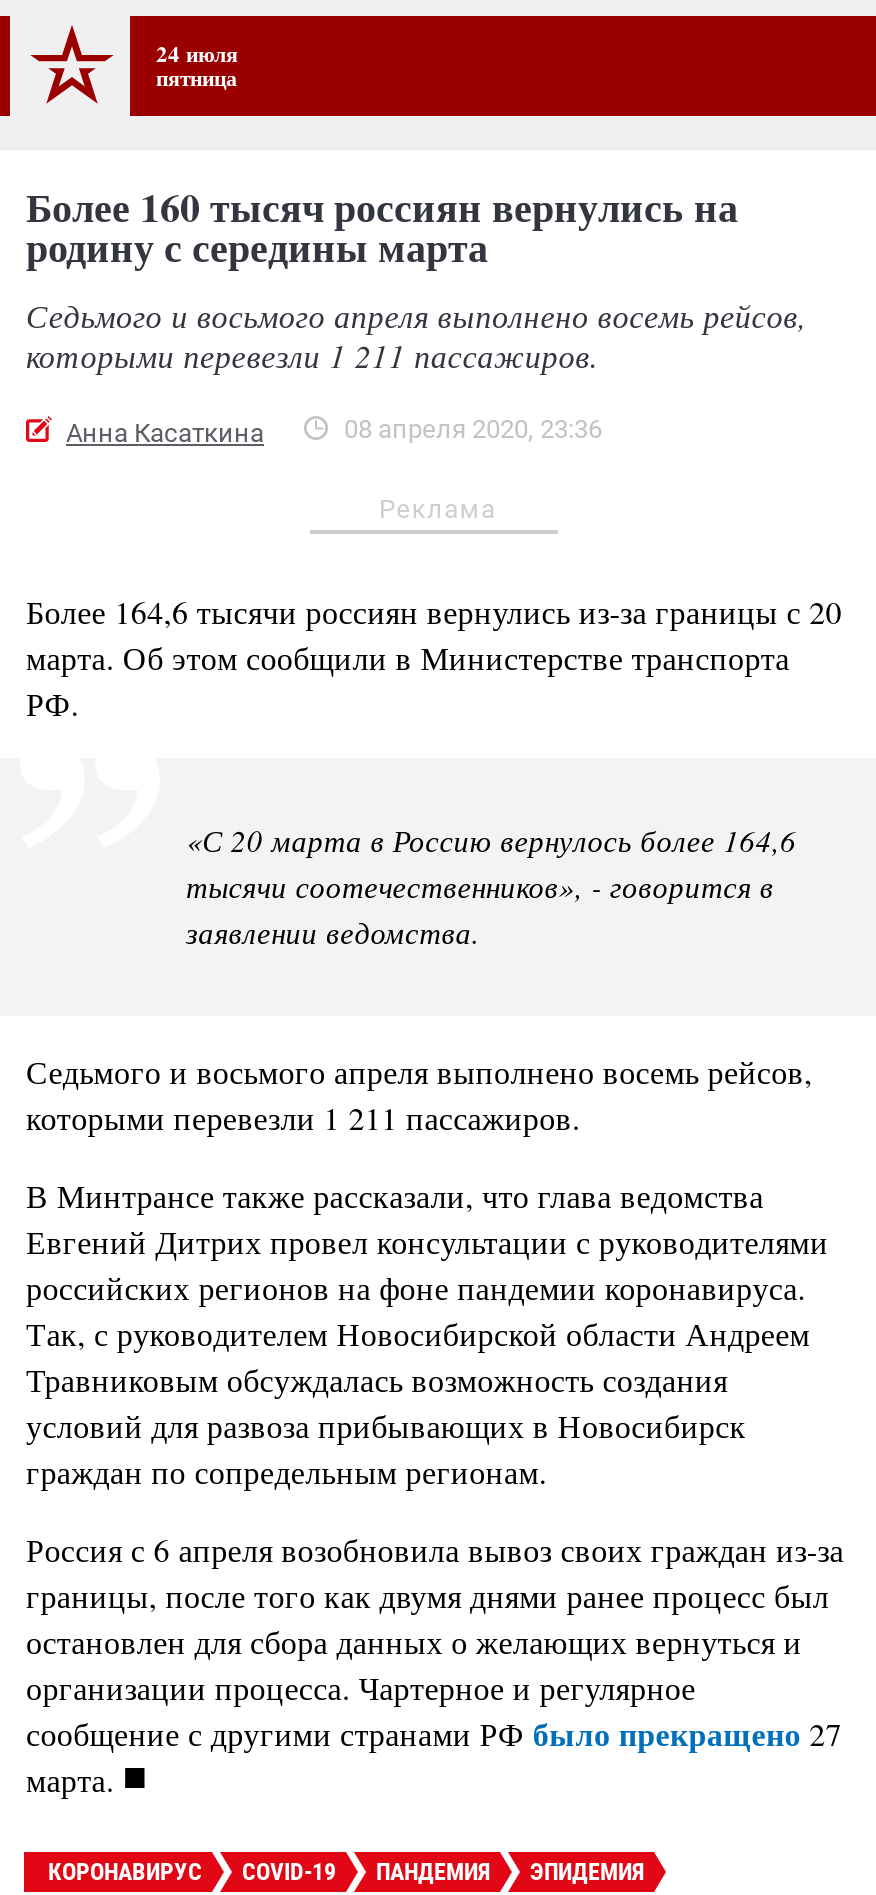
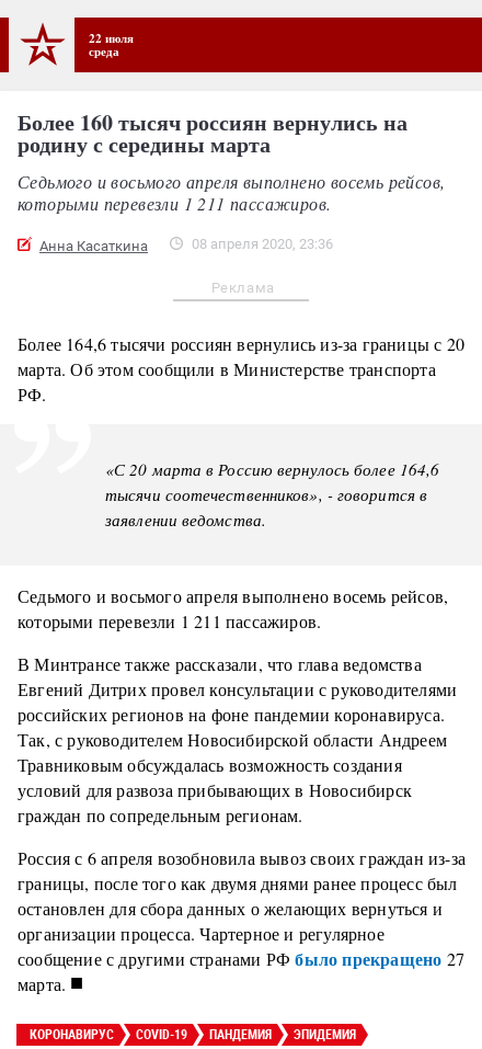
[156,36,238,94] 24 июля | пятница -> [89,28,134,60] 22 июля | среда

